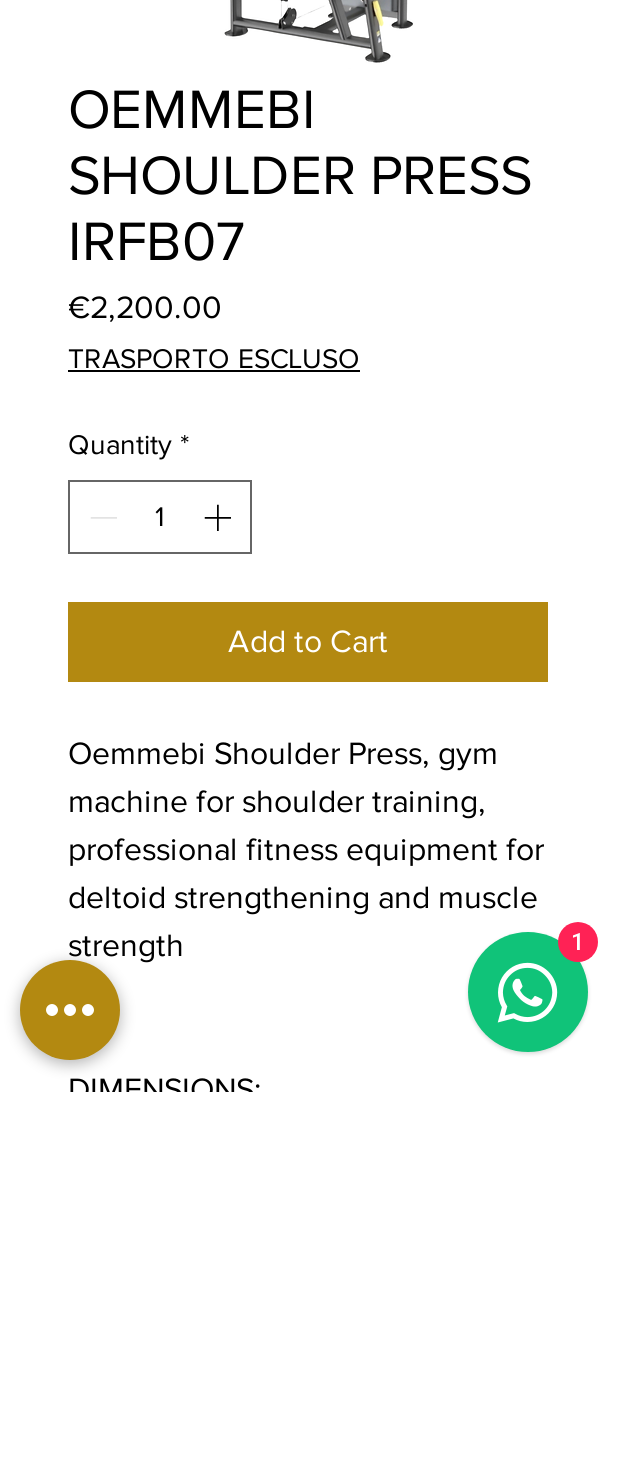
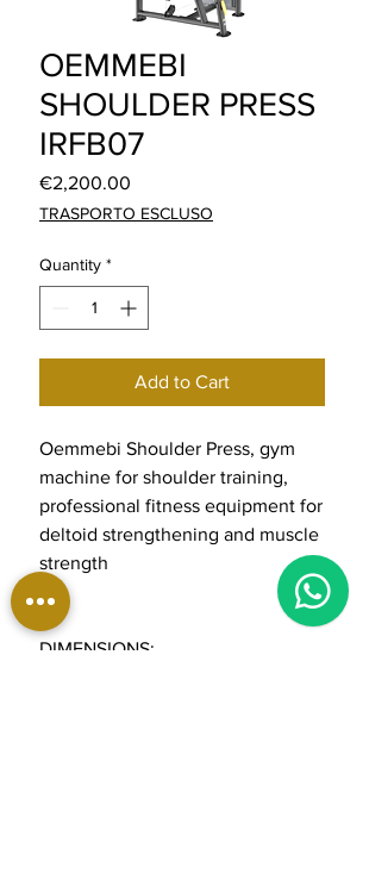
[571,928,585,956] 1 -> none

